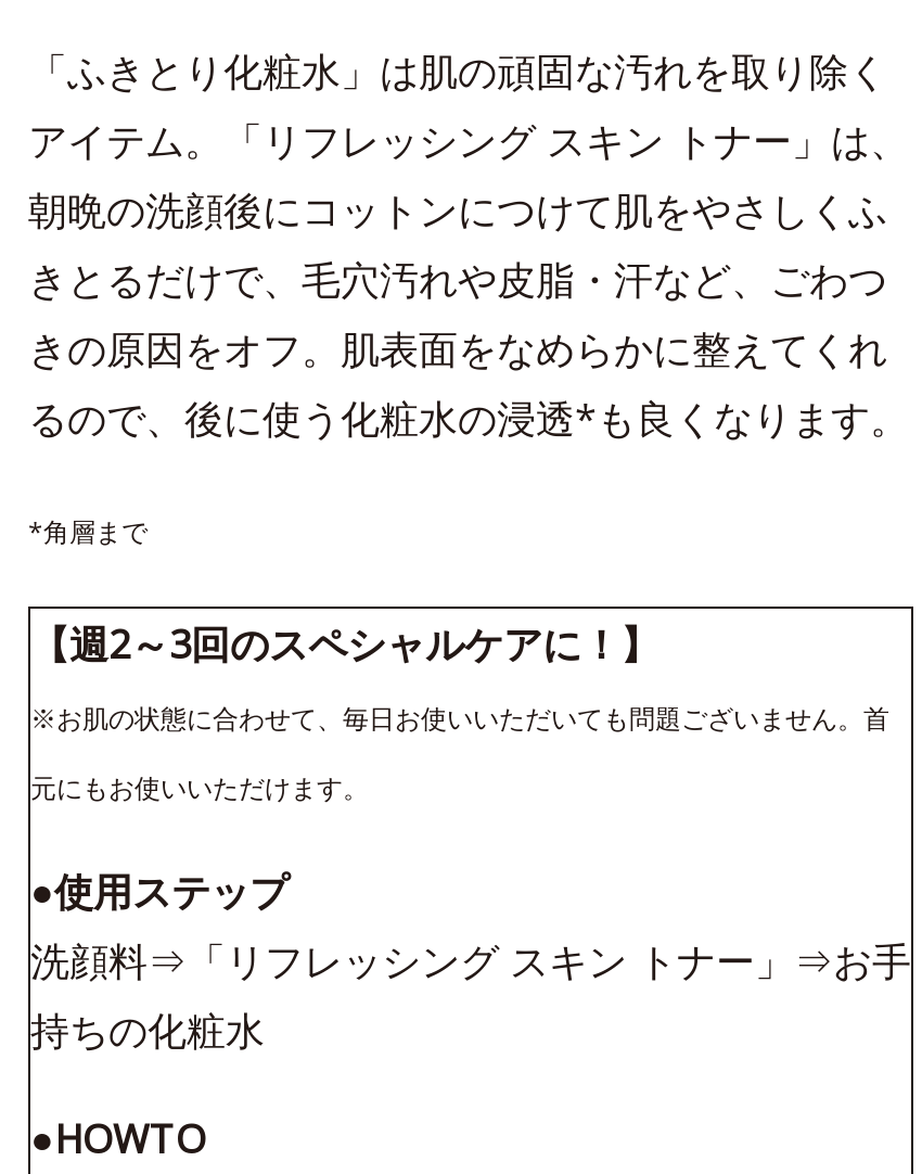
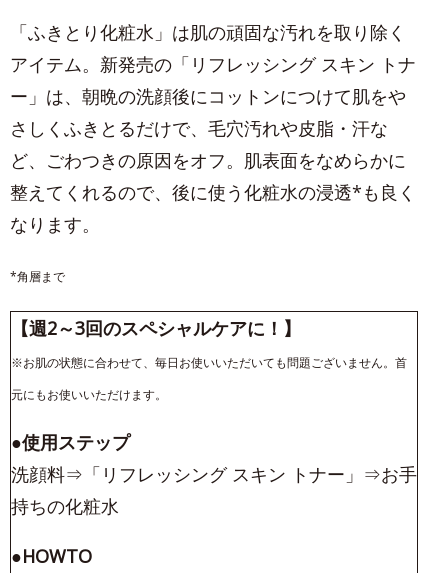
[28,114,909,444] アイテム。「リフレッシング スキン トナー」は、 | 朝晩の洗顔後にコットンにつけて肌をやさしくふ | きとるだけで、毛穴汚れや皮脂・汗など、ごわつ | きの原因をオフ。肌表面をなめらかに整えてくれ | るので、後に使う化粧水の浸透*も良くなります。 -> [10,52,416,236] アイテム。新発売の「リフレッシング スキン トナ | ー」は、朝晩の洗顔後にコットンにつけて肌をや | さしくふきとるだけで、毛穴汚れや皮脂・汗な | ど、ごわつきの原因をオフ。肌表面をなめらかに | 整えてくれるので、後に使う化粧水の浸透*も良く | なります。

